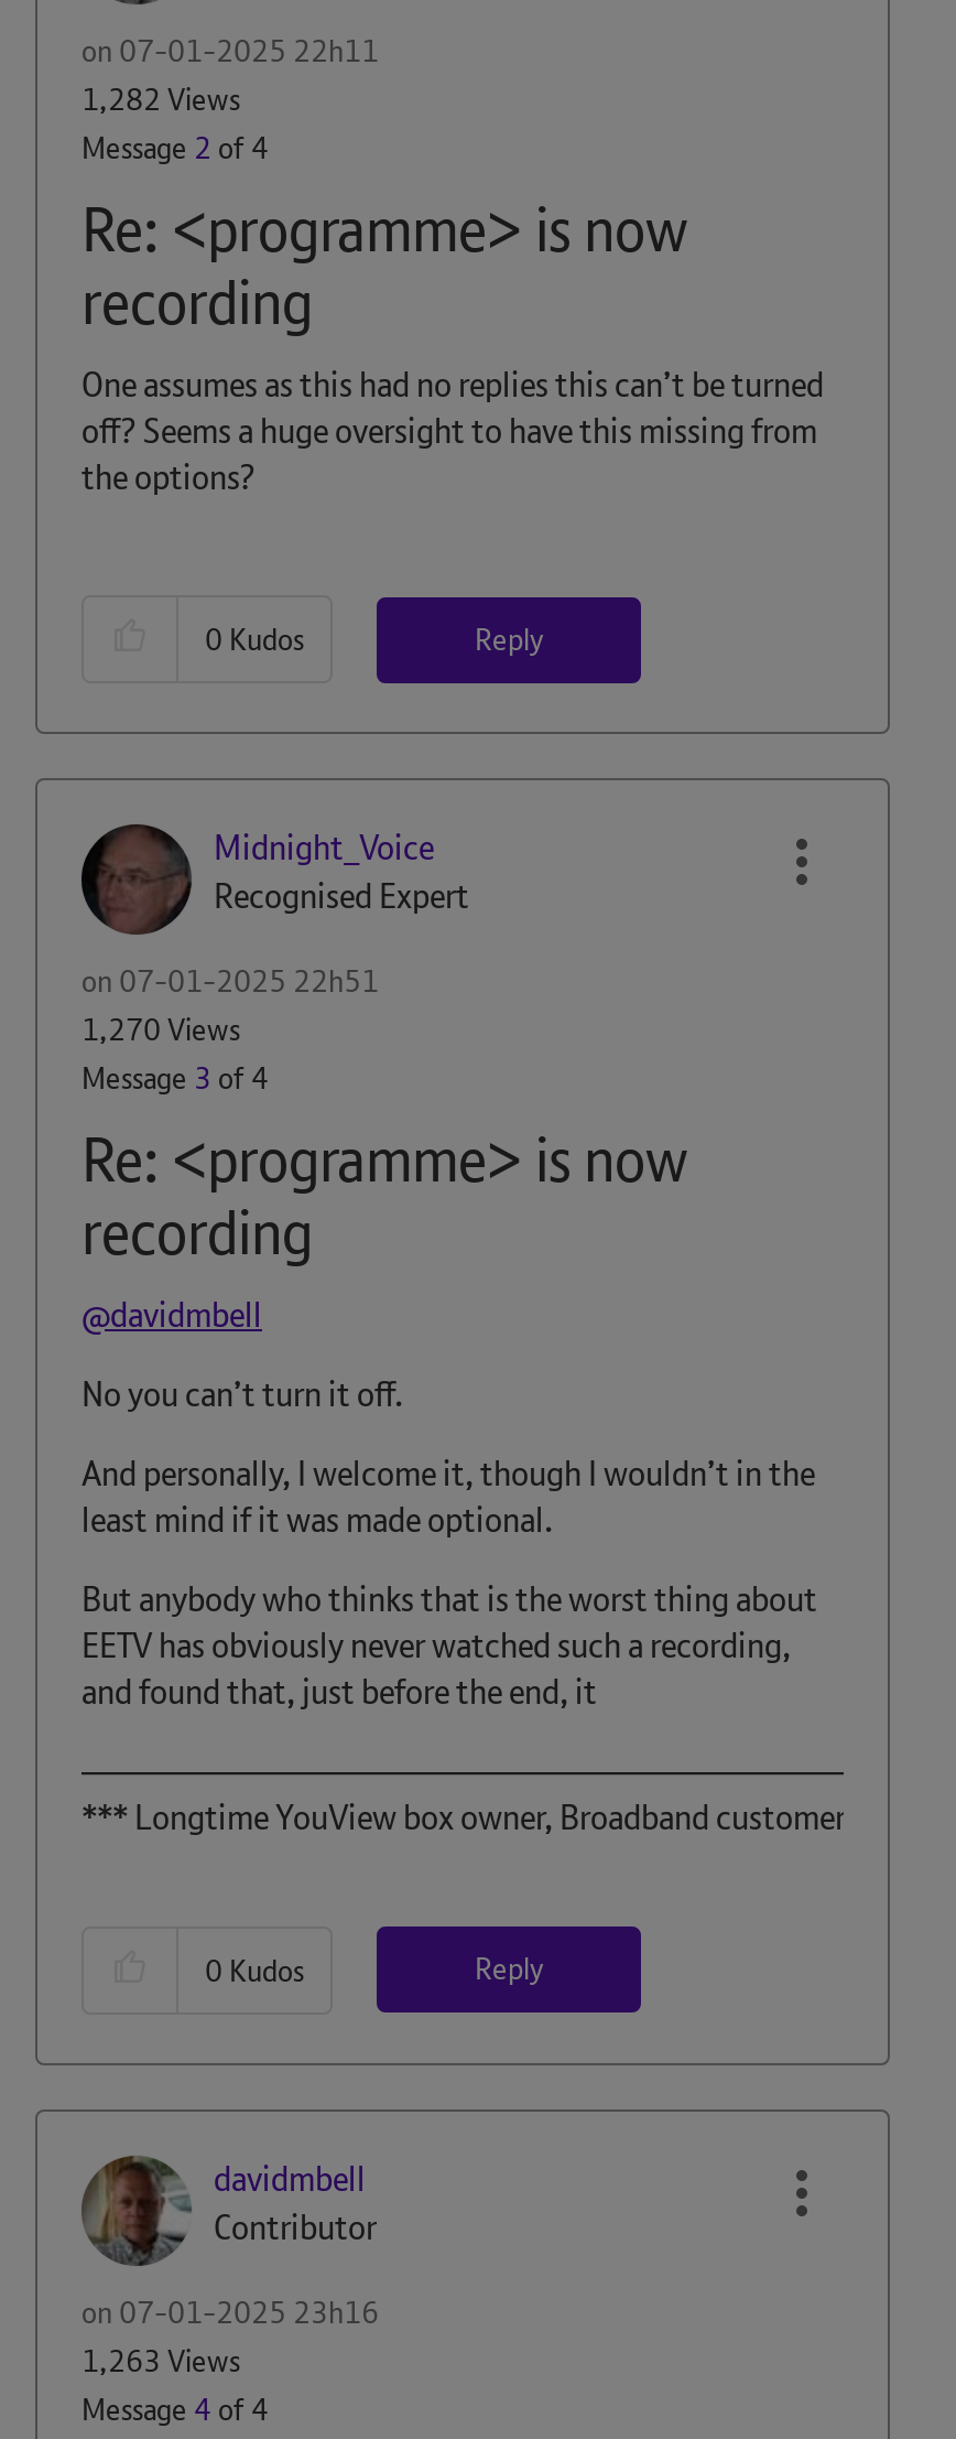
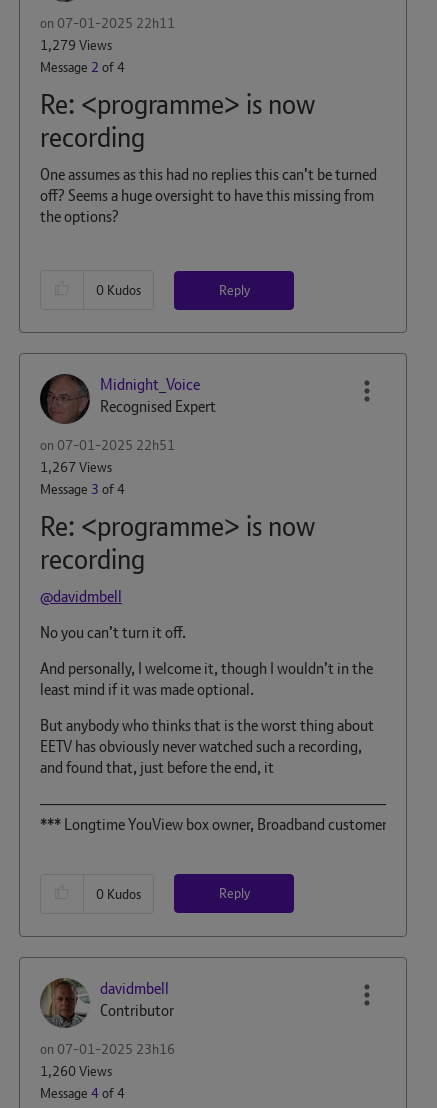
[82,78,240,118] 1,282 Views -> [40,35,112,53] 1,279 Views
[82,1010,240,1049] 1,270 Views -> [40,458,112,476] 1,267 Views
[82,2340,240,2379] 1,263 Views -> [40,1061,112,1079] 1,260 Views

